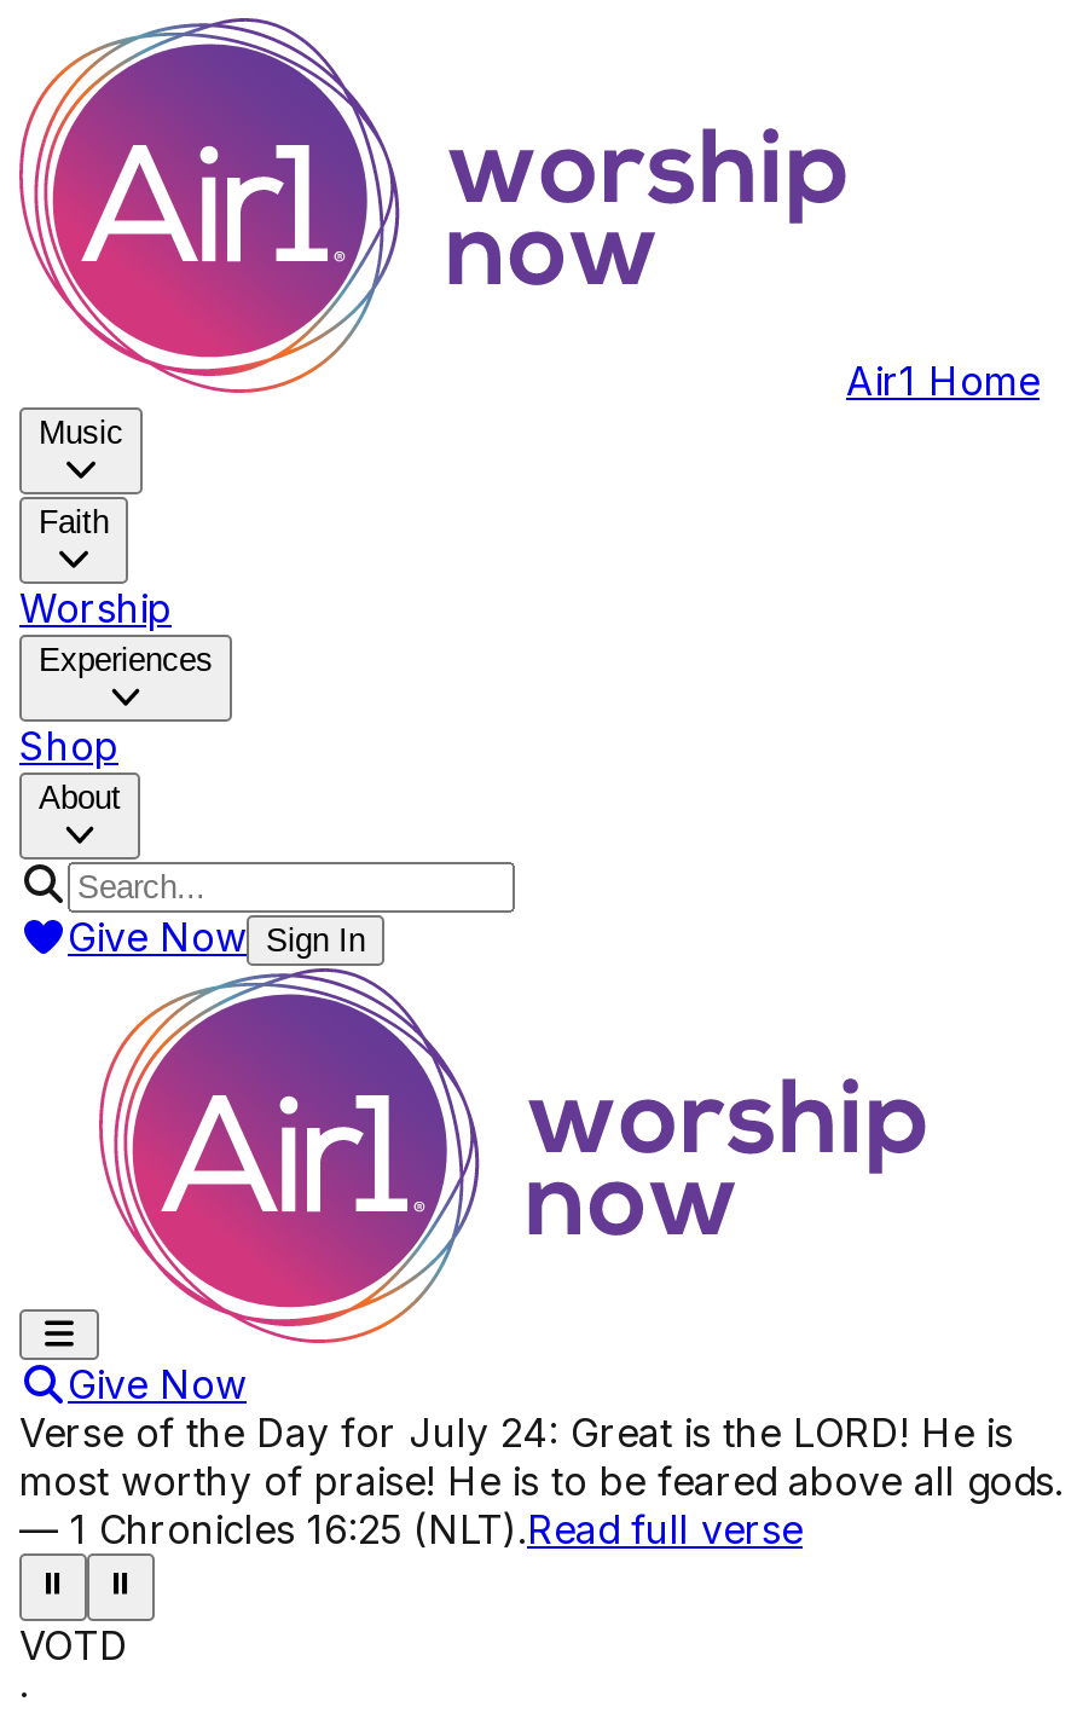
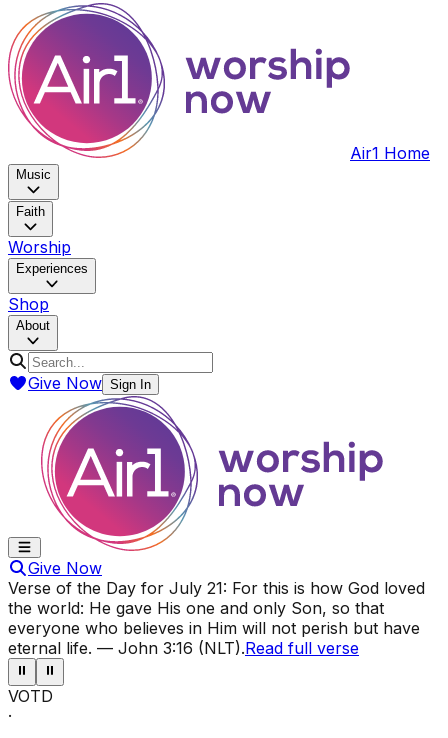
[19,1408,1064,1553] Verse of the Day for July 24: Great is the LORD! He is | most worthy of praise! He is to be feared above all gods. | — 1 Chronicles 16:25 (NLT).Read full verse -> [8,578,425,658] Verse of the Day for July 21: For this is how God loved | the world: He gave His one and only Son, so that | everyone who believes in Him will not perish but have | eternal life. — John 3:16 (NLT).Read full verse

